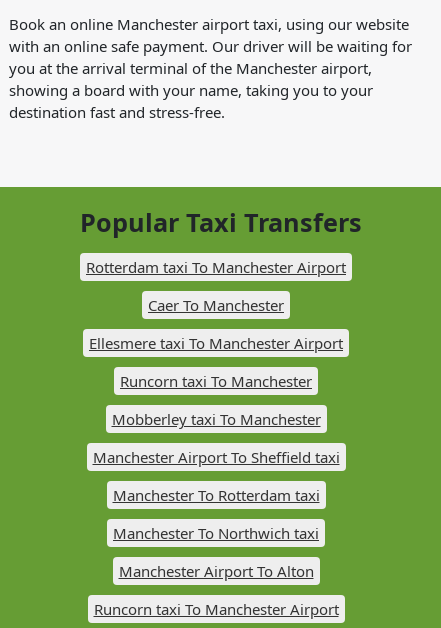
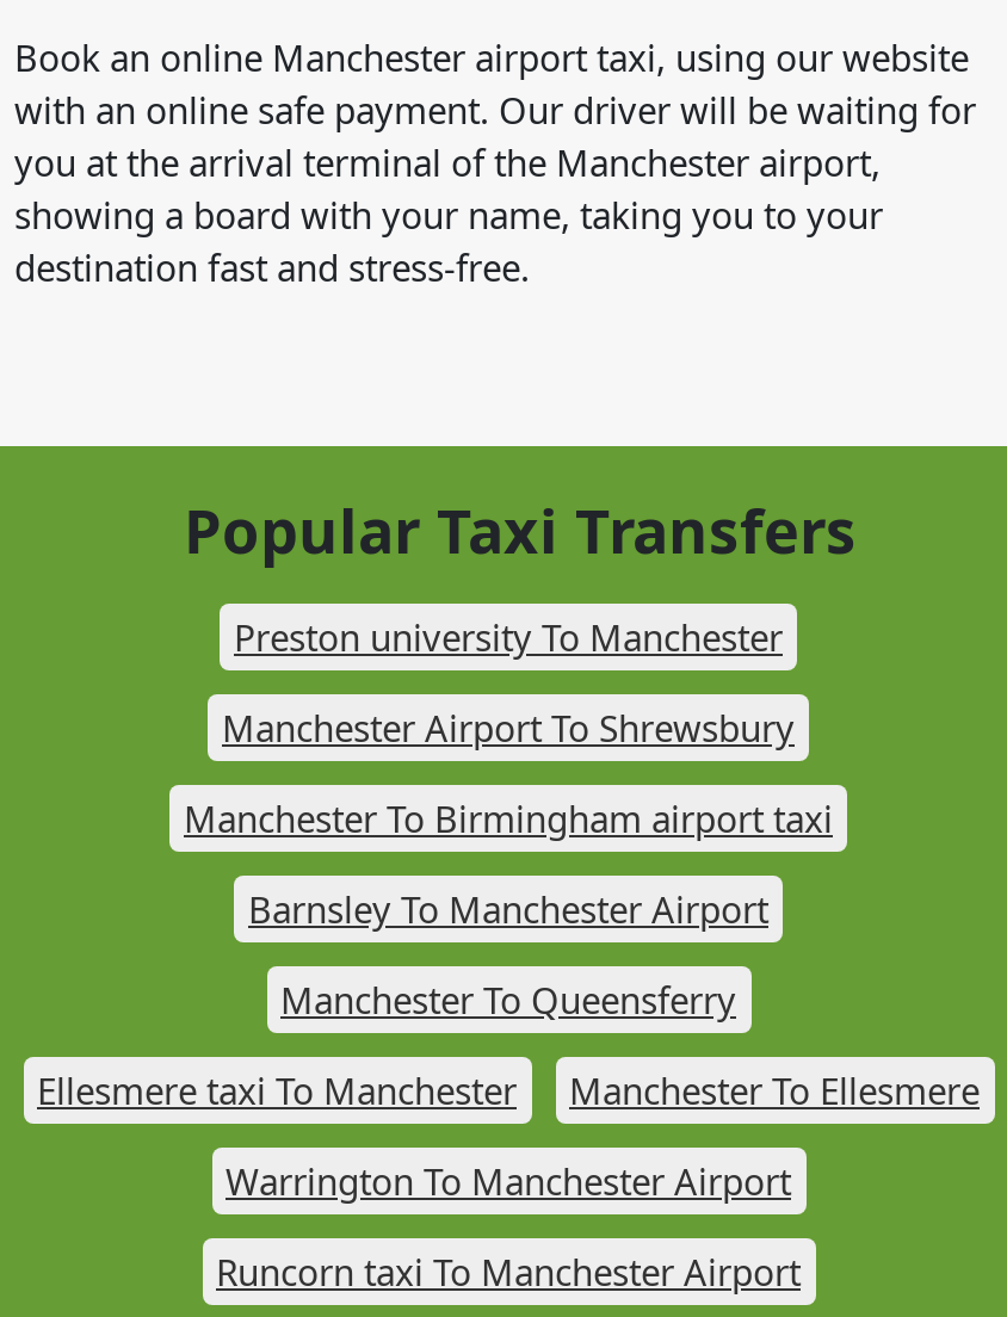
[86,257,346,581] Rotterdam taxi To Manchester Airport | Caer To Manchester | Ellesmere taxi To Manchester Airport | Runcorn taxi To Manchester | Mobberley taxi To Manchester | Manchester Airport To Sheffield taxi | Manchester To Rotterdam taxi | Manchester To Northwich taxi | Manchester Airport To Alton -> [37,613,980,1205] Preston university To Manchester | Manchester Airport To Shrewsbury | Manchester To Birmingham airport taxi | Barnsley To Manchester Airport | Manchester To Queensferry | Ellesmere taxi To Manchester | Manchester To Ellesmere | Warrington To Manchester Airport

